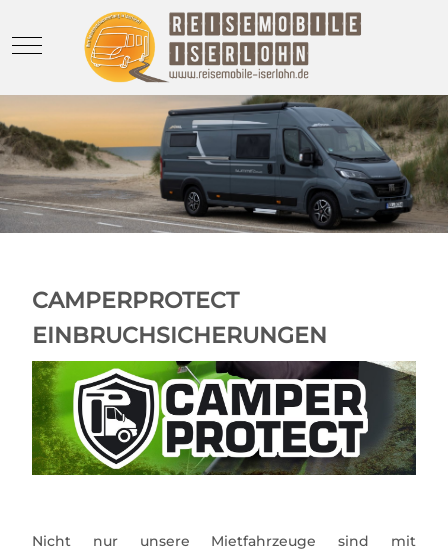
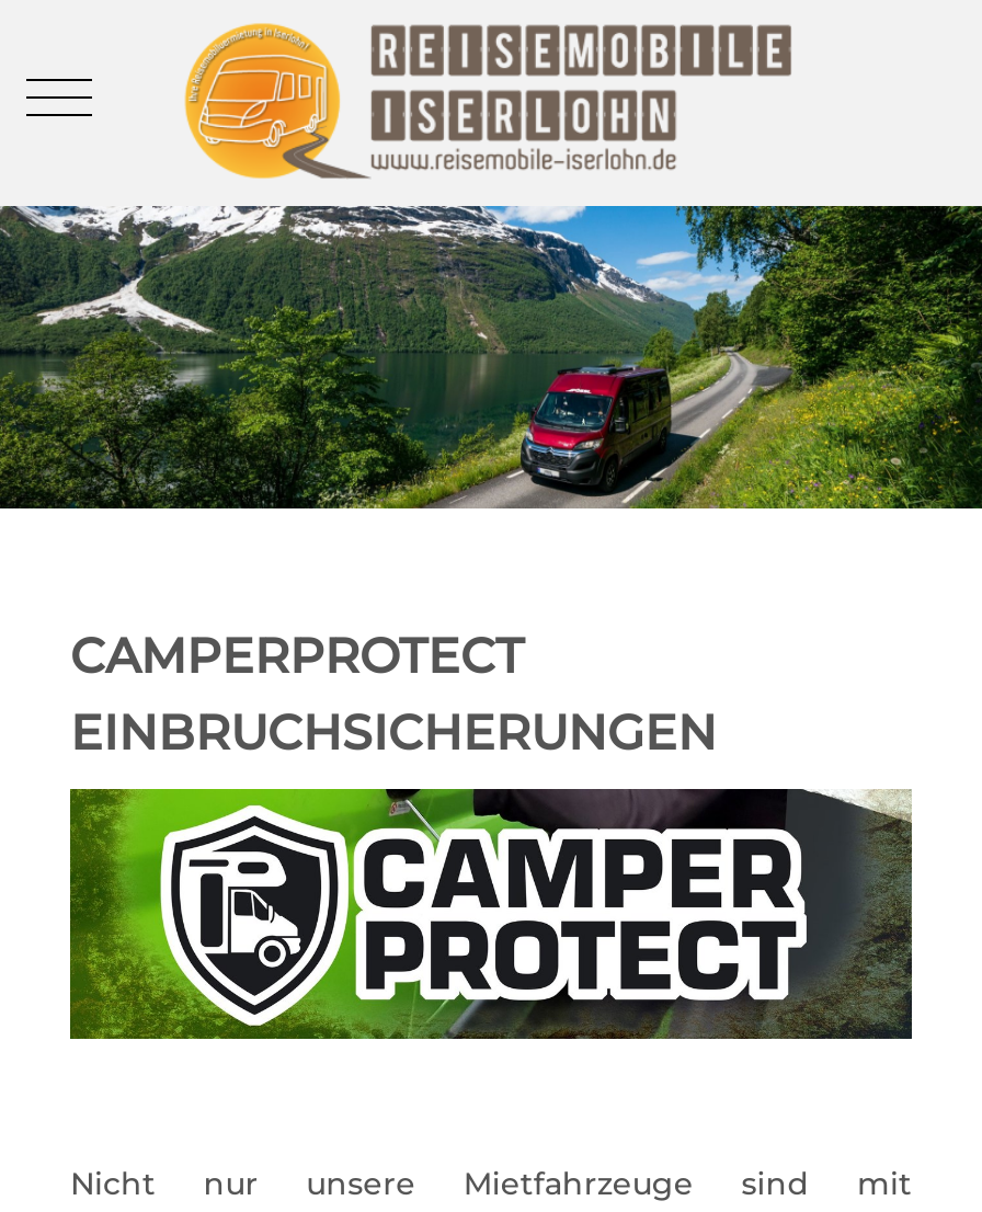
[3,94,445,234] [image] -> [7,204,975,511] [image]

